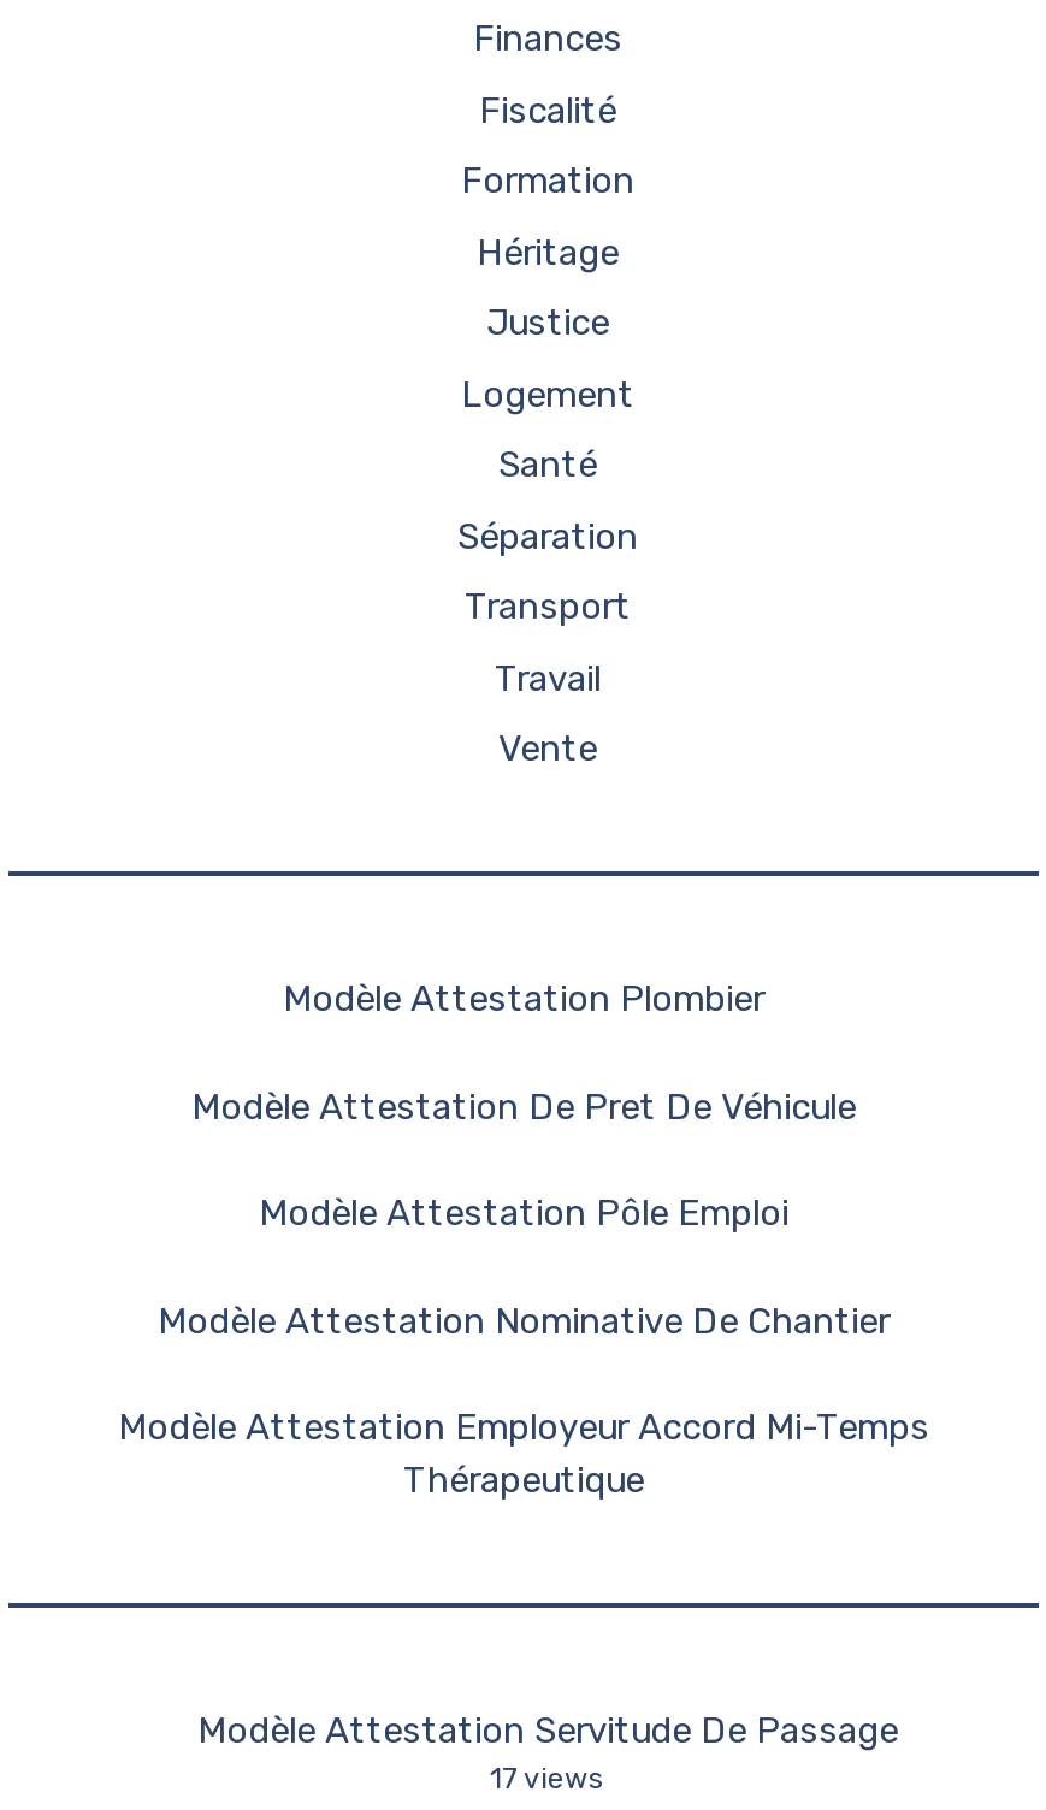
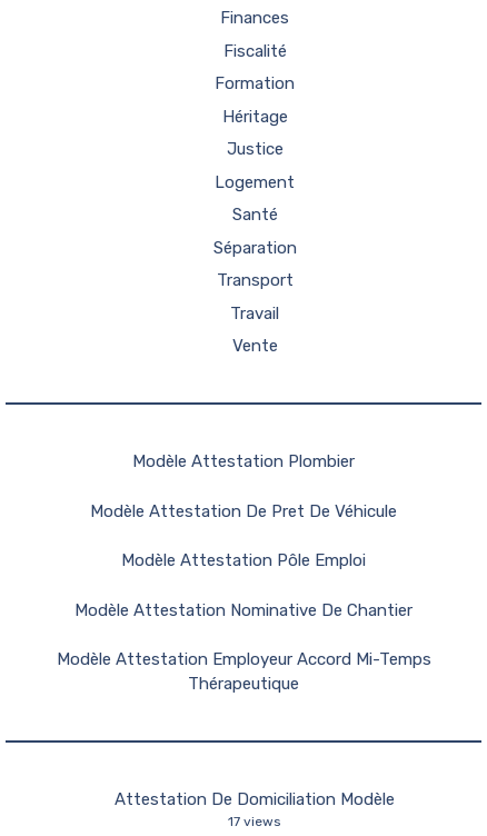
[197,1709,898,1752] Modèle Attestation Servitude De Passage -> [115,789,395,809] Attestation De Domiciliation Modèle

